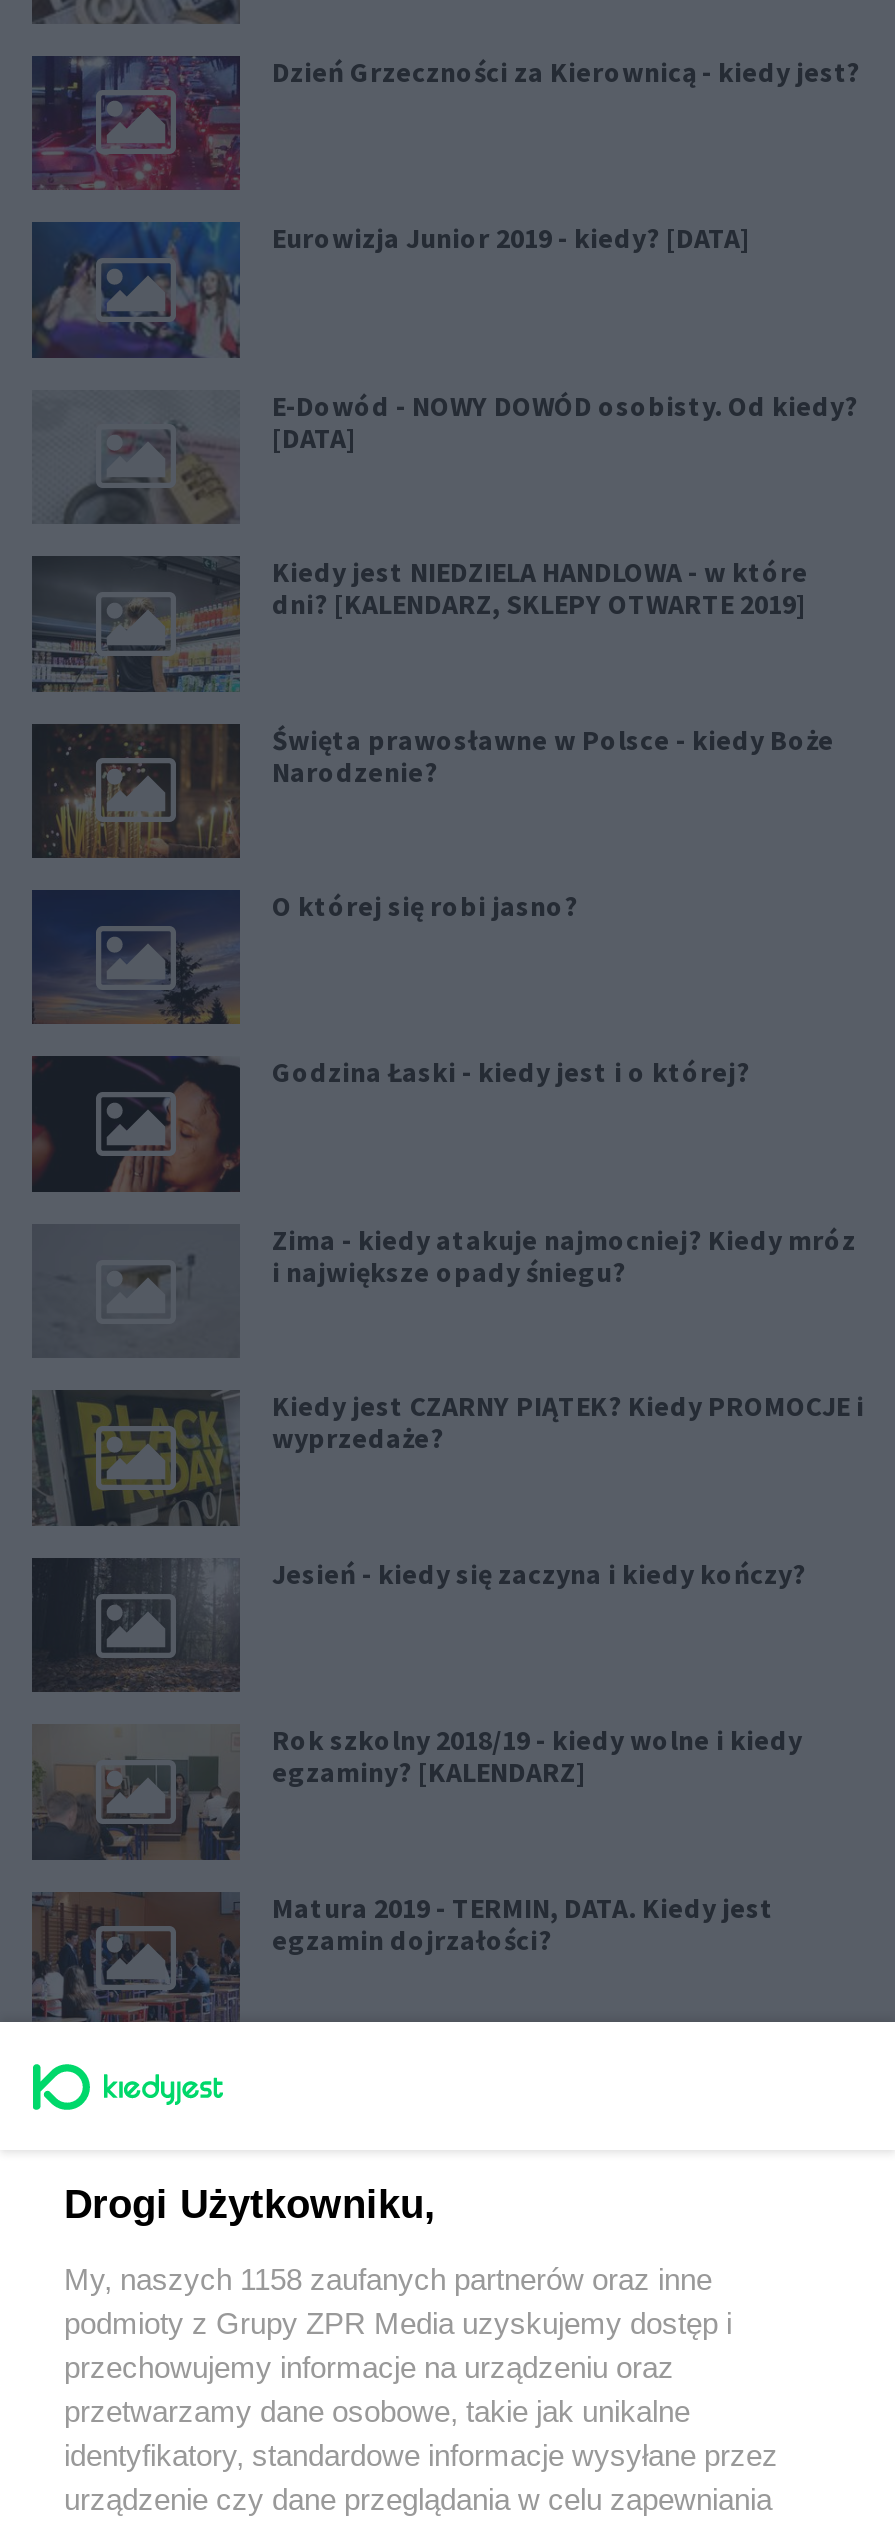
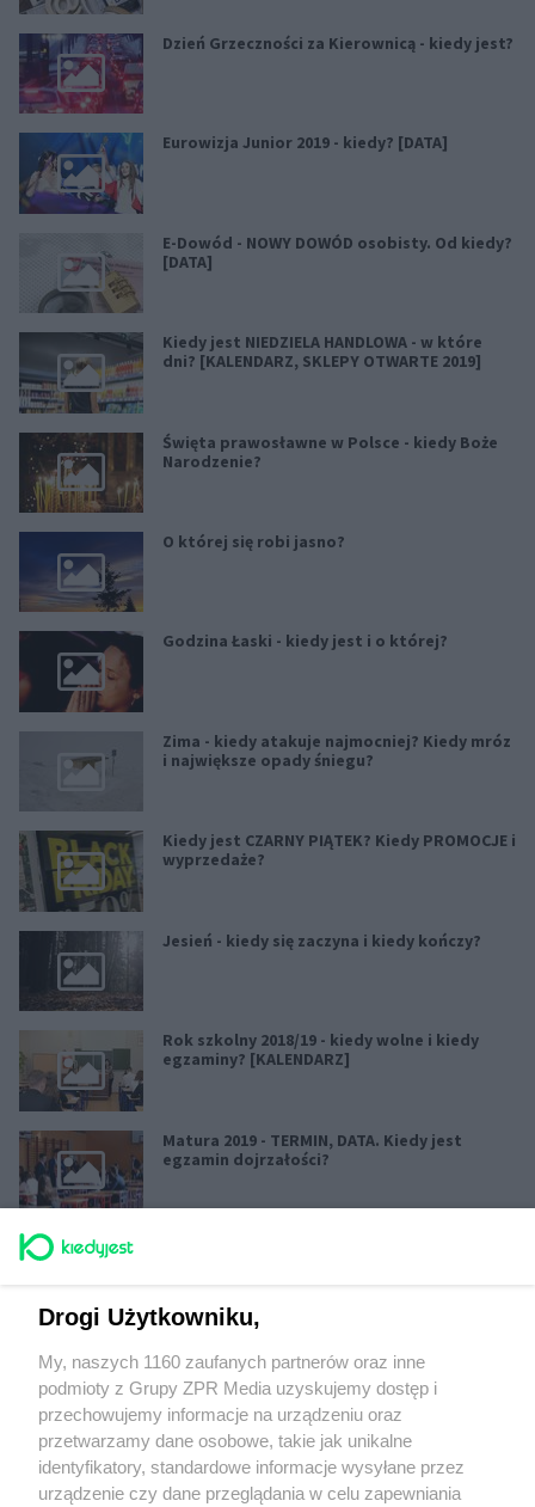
[64,2262,712,2296] My, naszych 1158 zaufanych partnerów oraz inne -> [38,1352,425,1372] My, naszych 1160 zaufanych partnerów oraz inne

